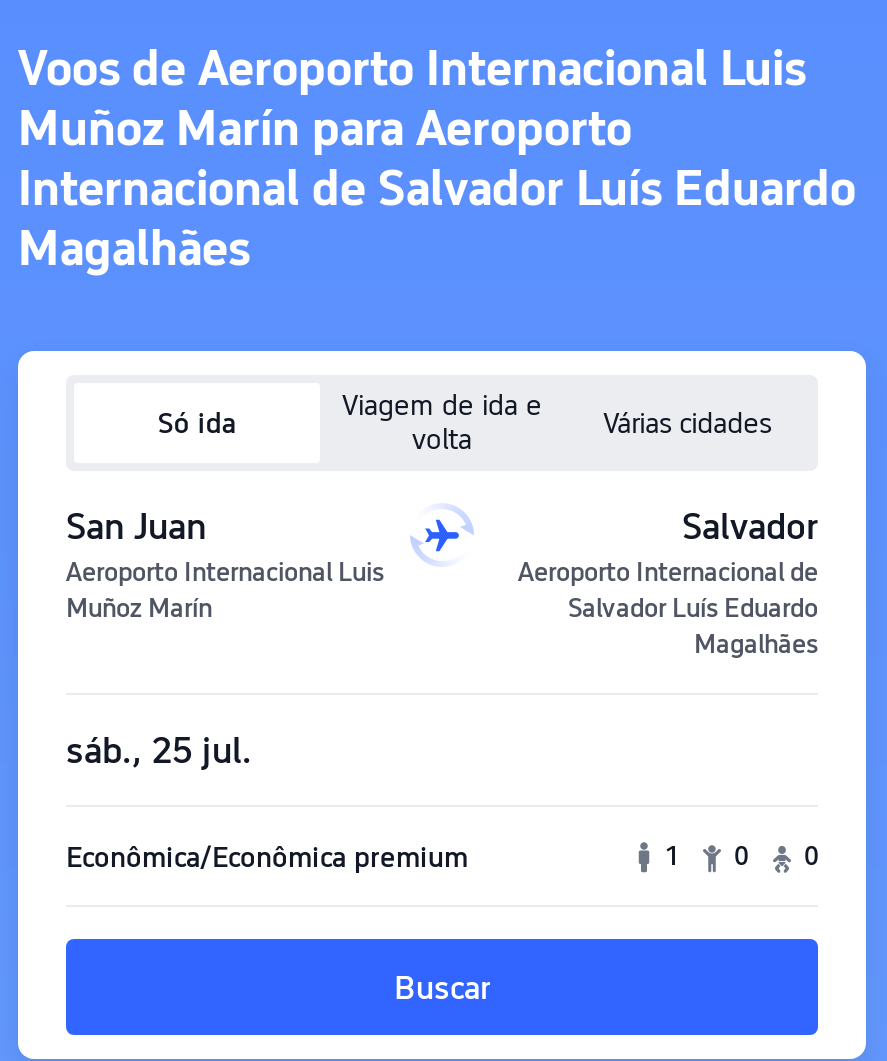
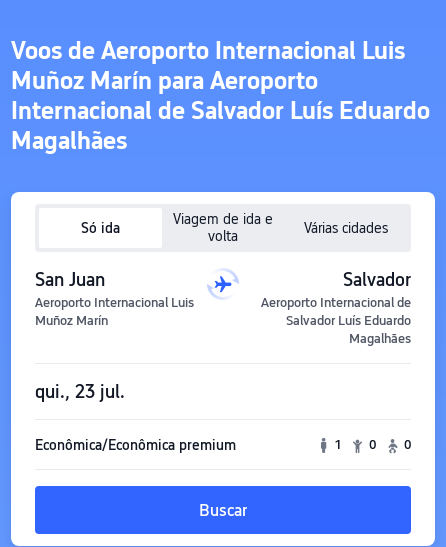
[66,729,252,771] sáb., 25 jul. -> [35,381,125,402] qui., 23 jul.

